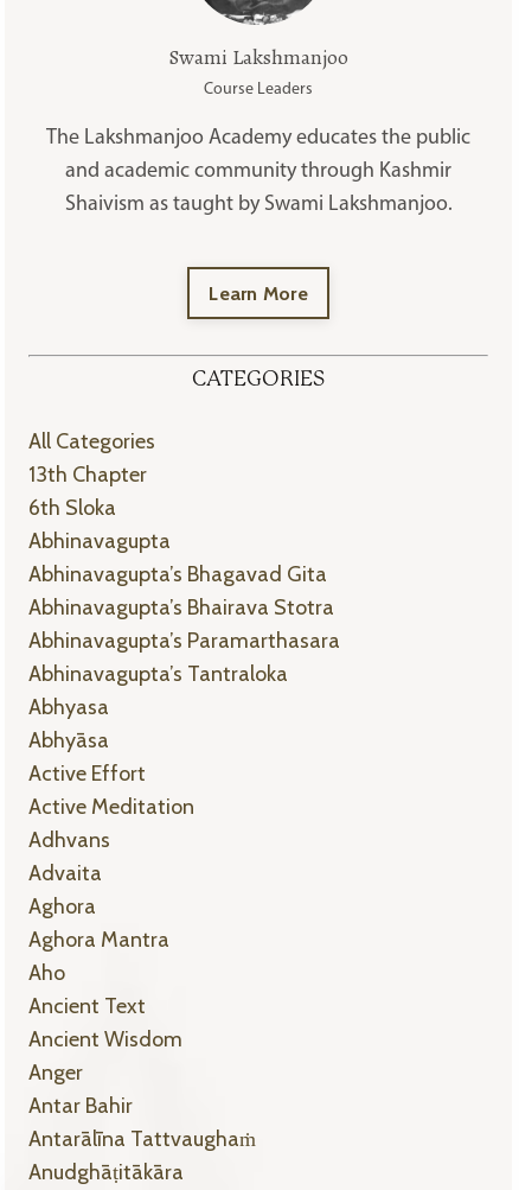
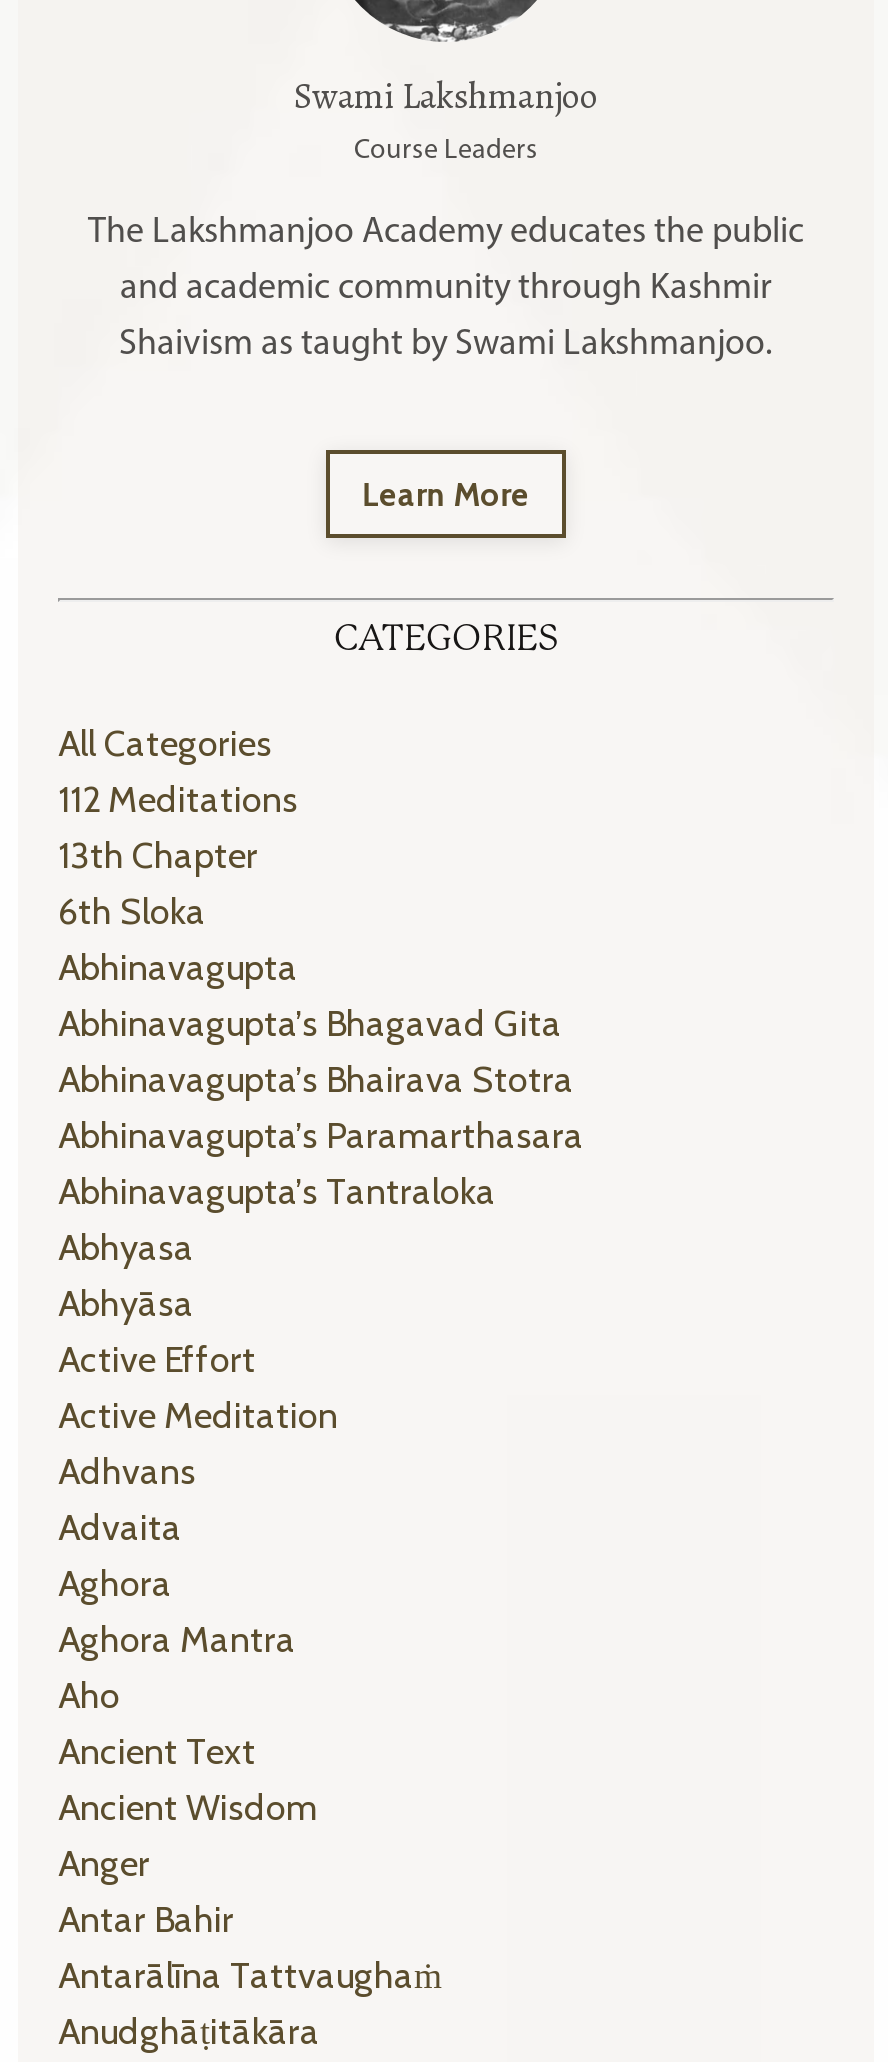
none -> [58,778,298,822] 112 Meditations

